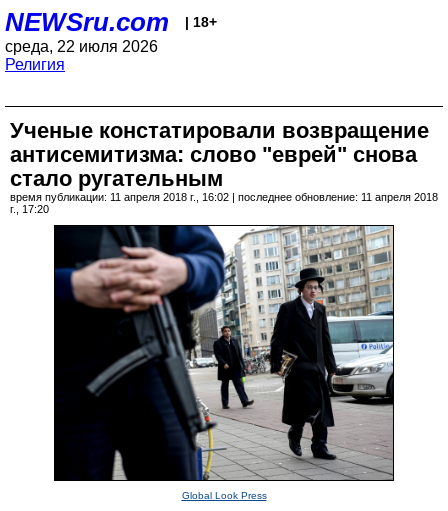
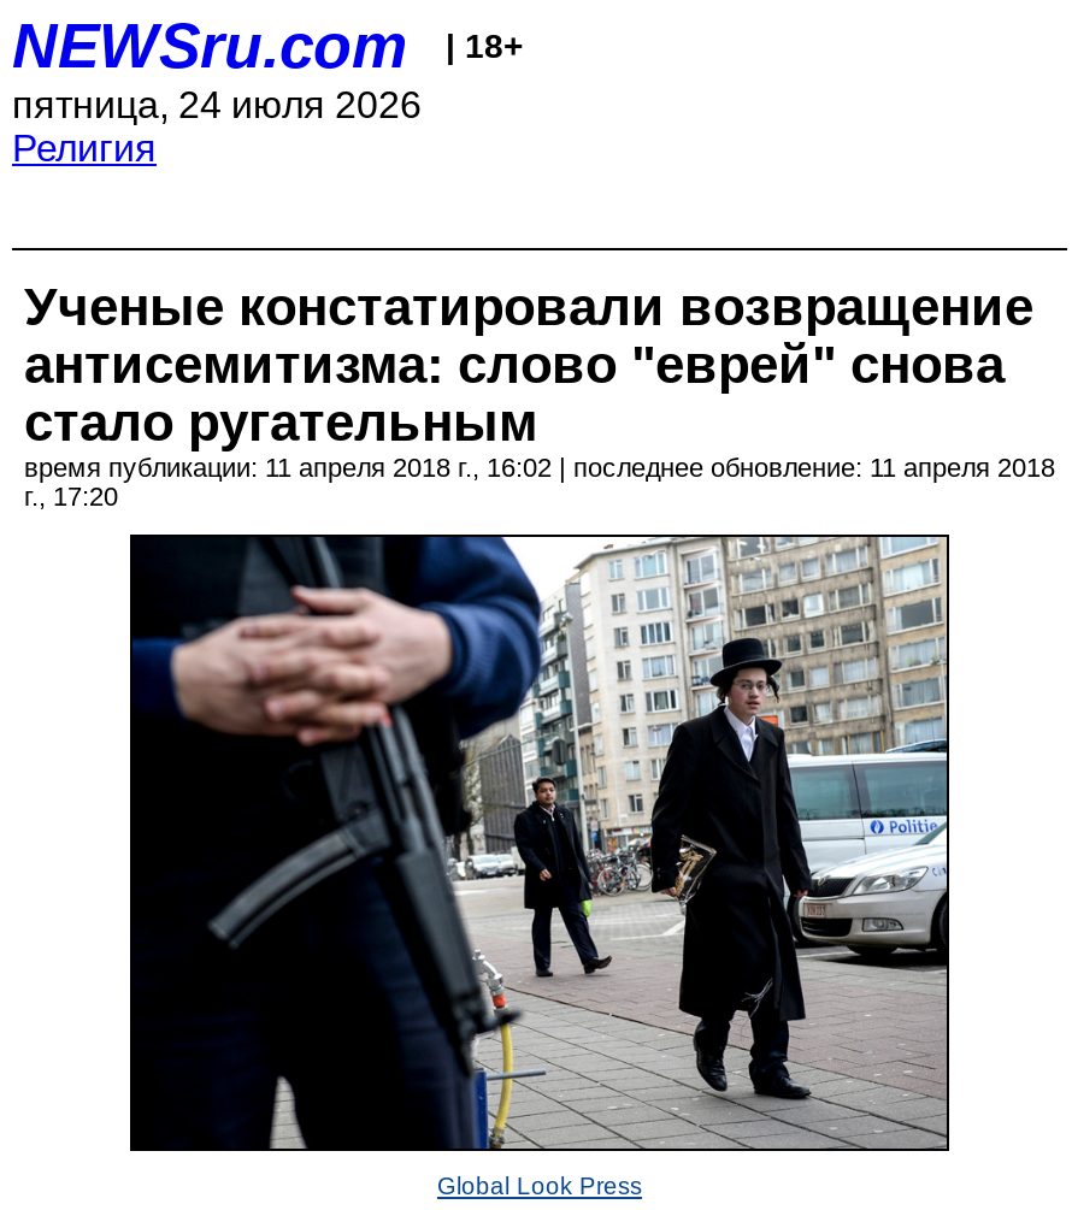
[5,38,158,55] среда, 22 июля 2026 -> [12,84,422,125] пятница, 24 июля 2026

